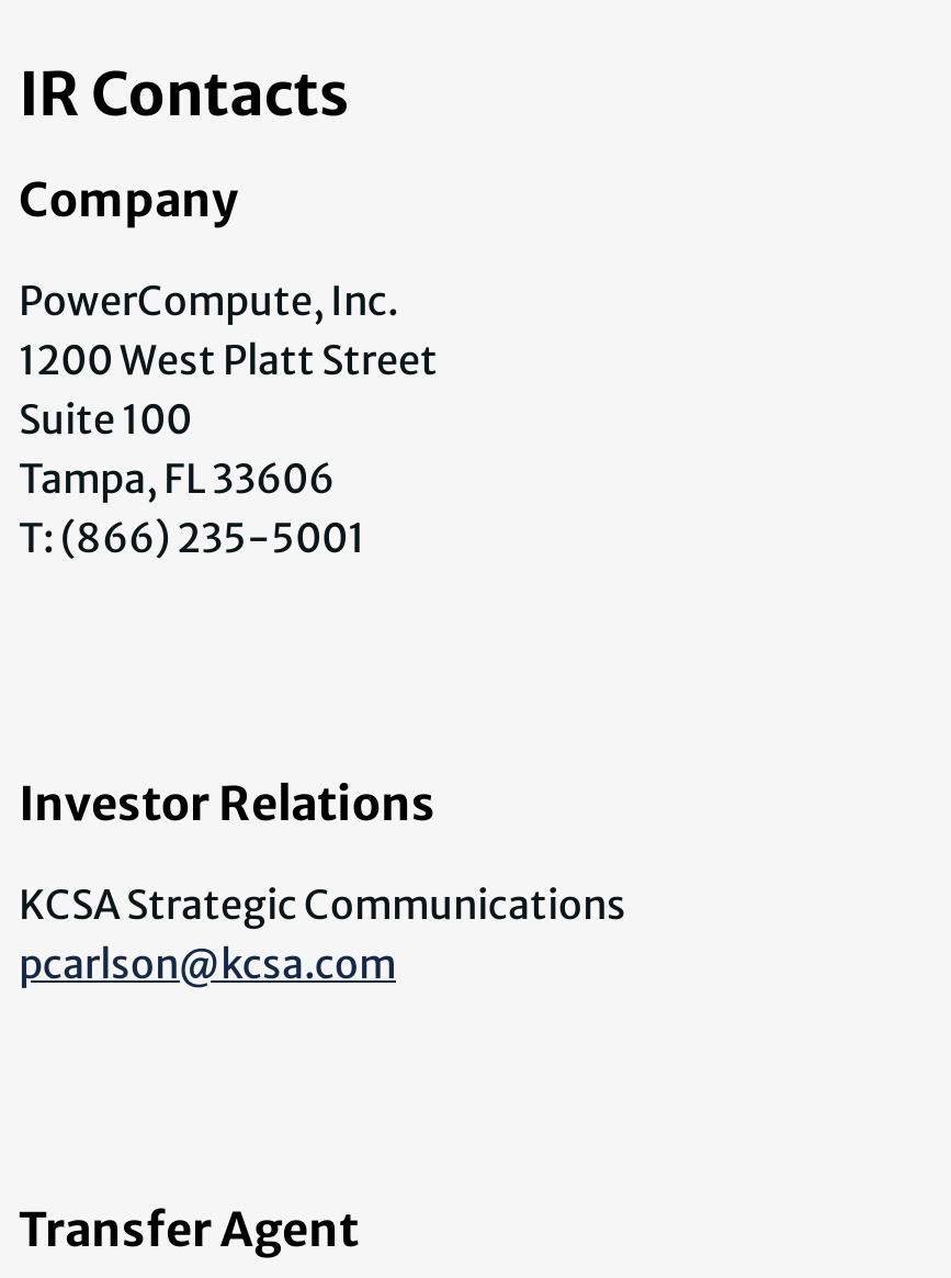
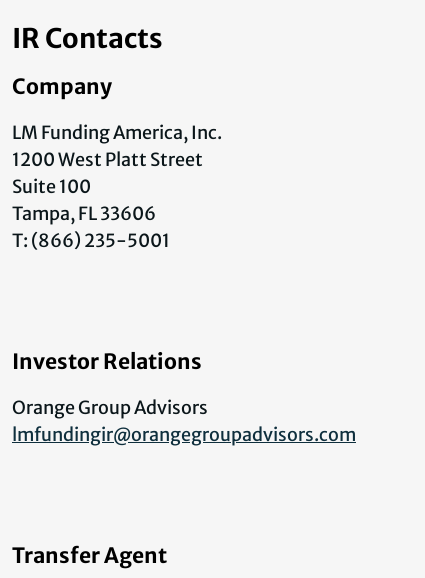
[19,276,398,326] PowerCompute, Inc. -> [12,121,222,144] LM Funding America, Inc.
[19,880,626,989] KCSA Strategic Communications | pcarlson@kcsa.com -> [12,396,356,446] Orange Group Advisors | lmfundingir@orangegroupadvisors.com

